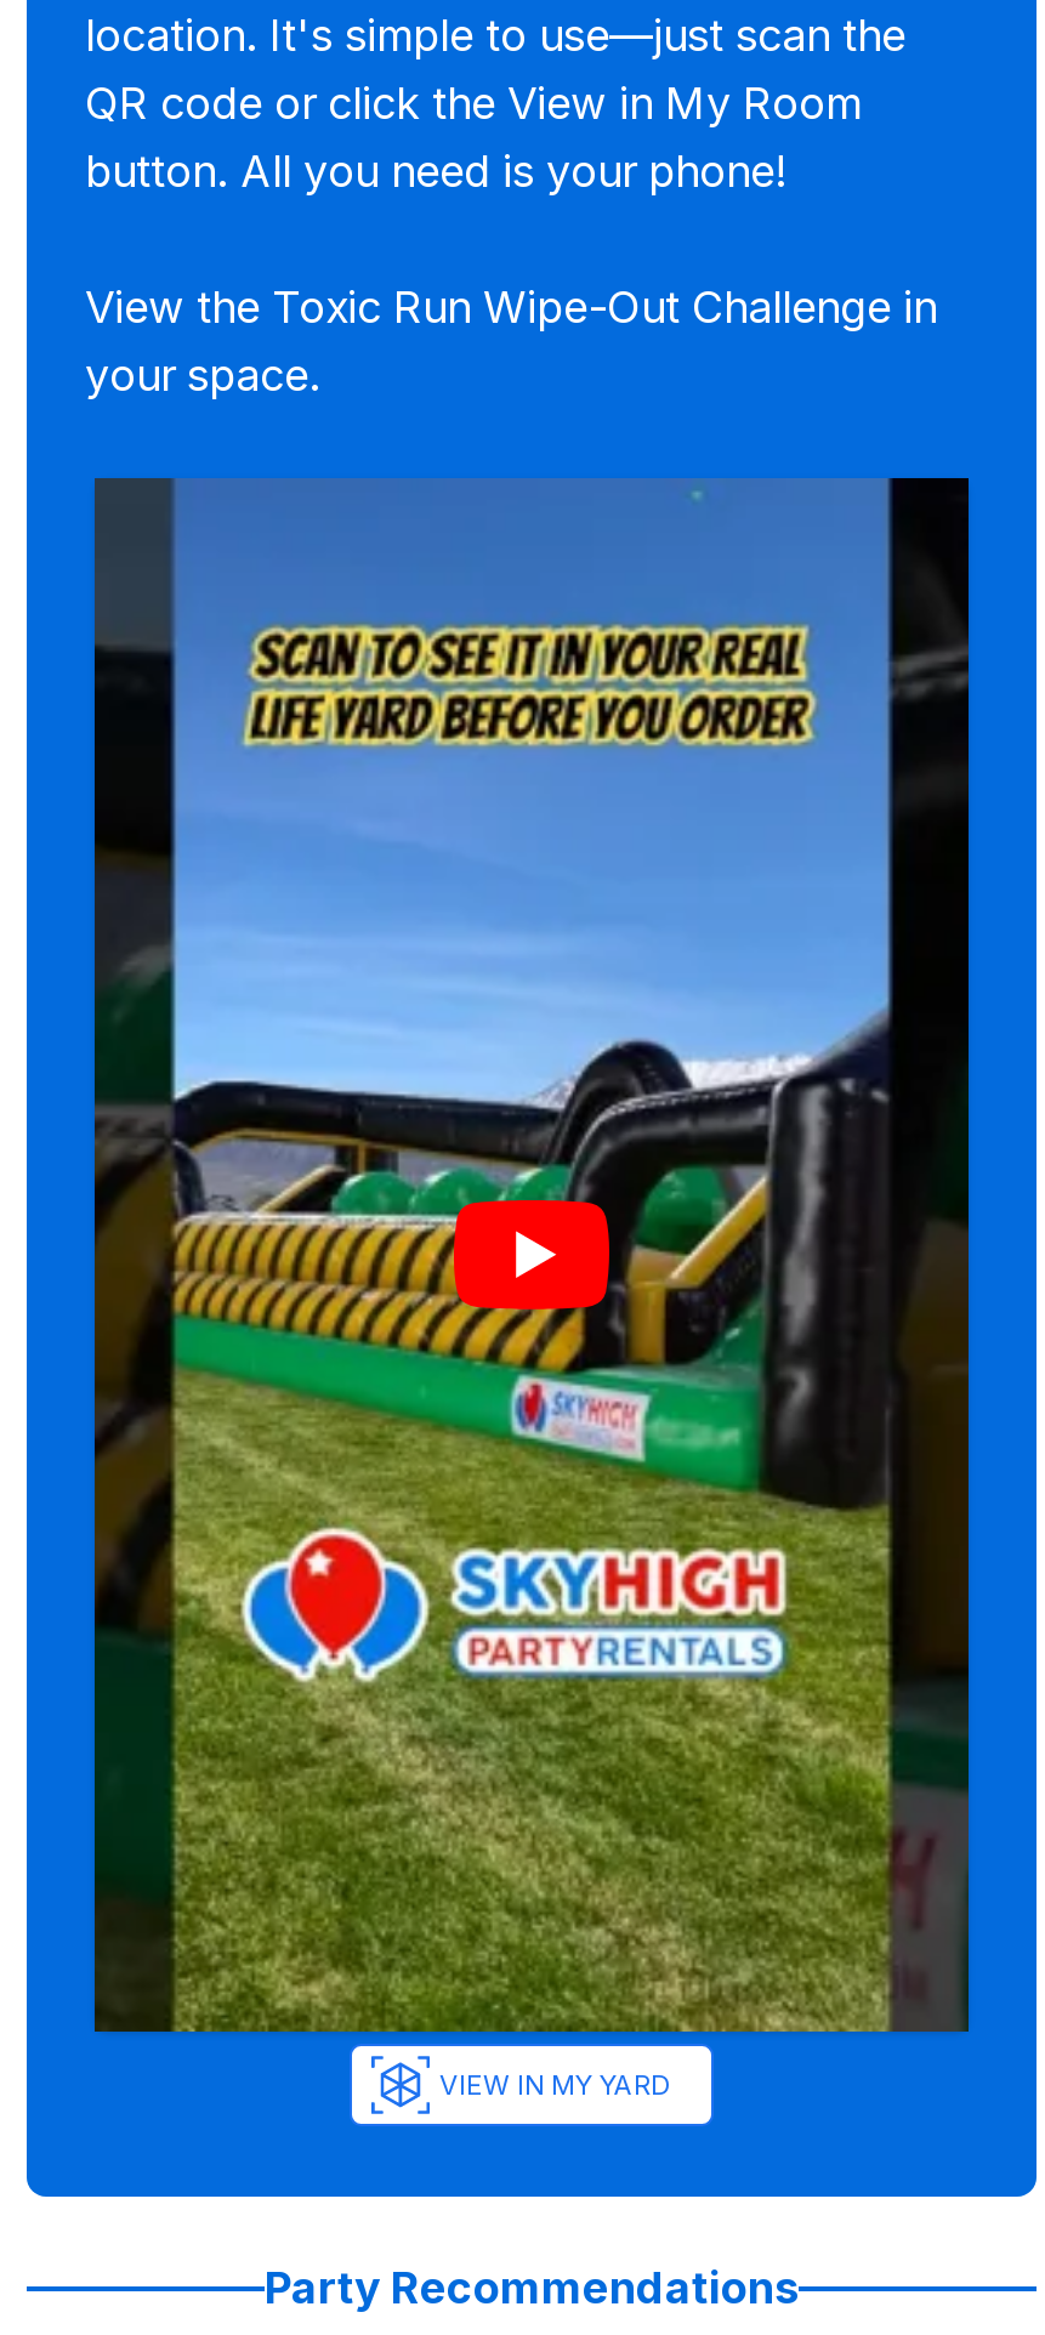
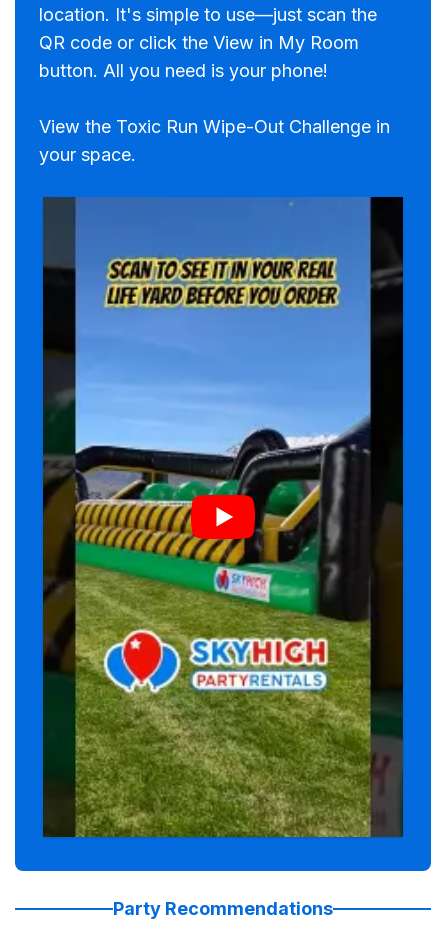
[439,2068,670,2102] VIEW IN MY YARD -> none

